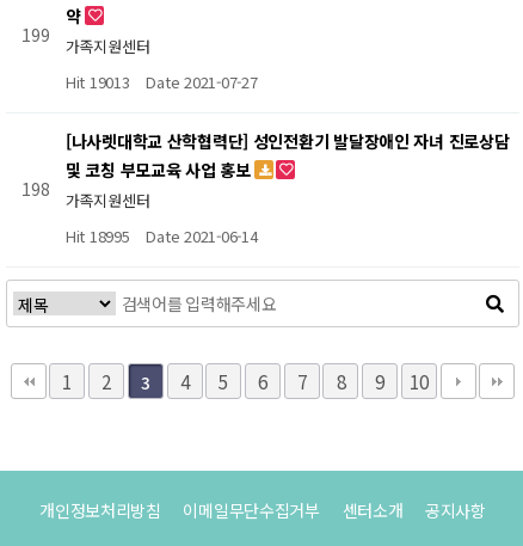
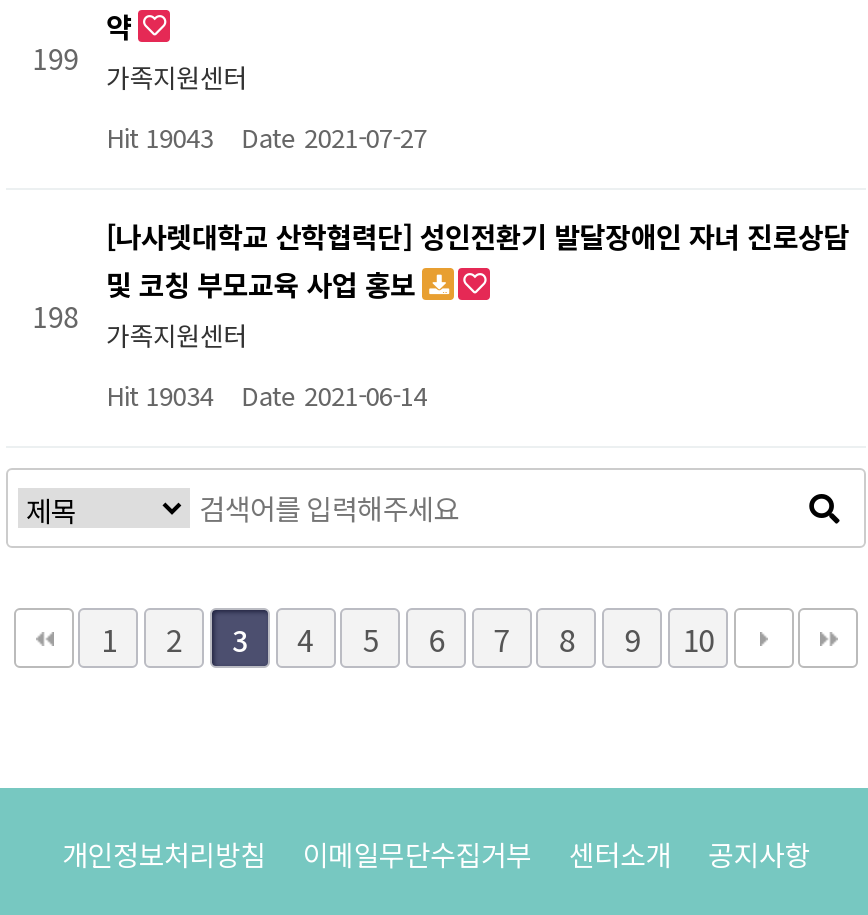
[66,71,257,94] Hit 19013 Date 2021-07-27 -> [106,119,427,157] Hit 19043 Date 2021-07-27
[66,225,257,248] Hit 18995 Date 2021-06-14 -> [106,377,427,415] Hit 19034 Date 2021-06-14

